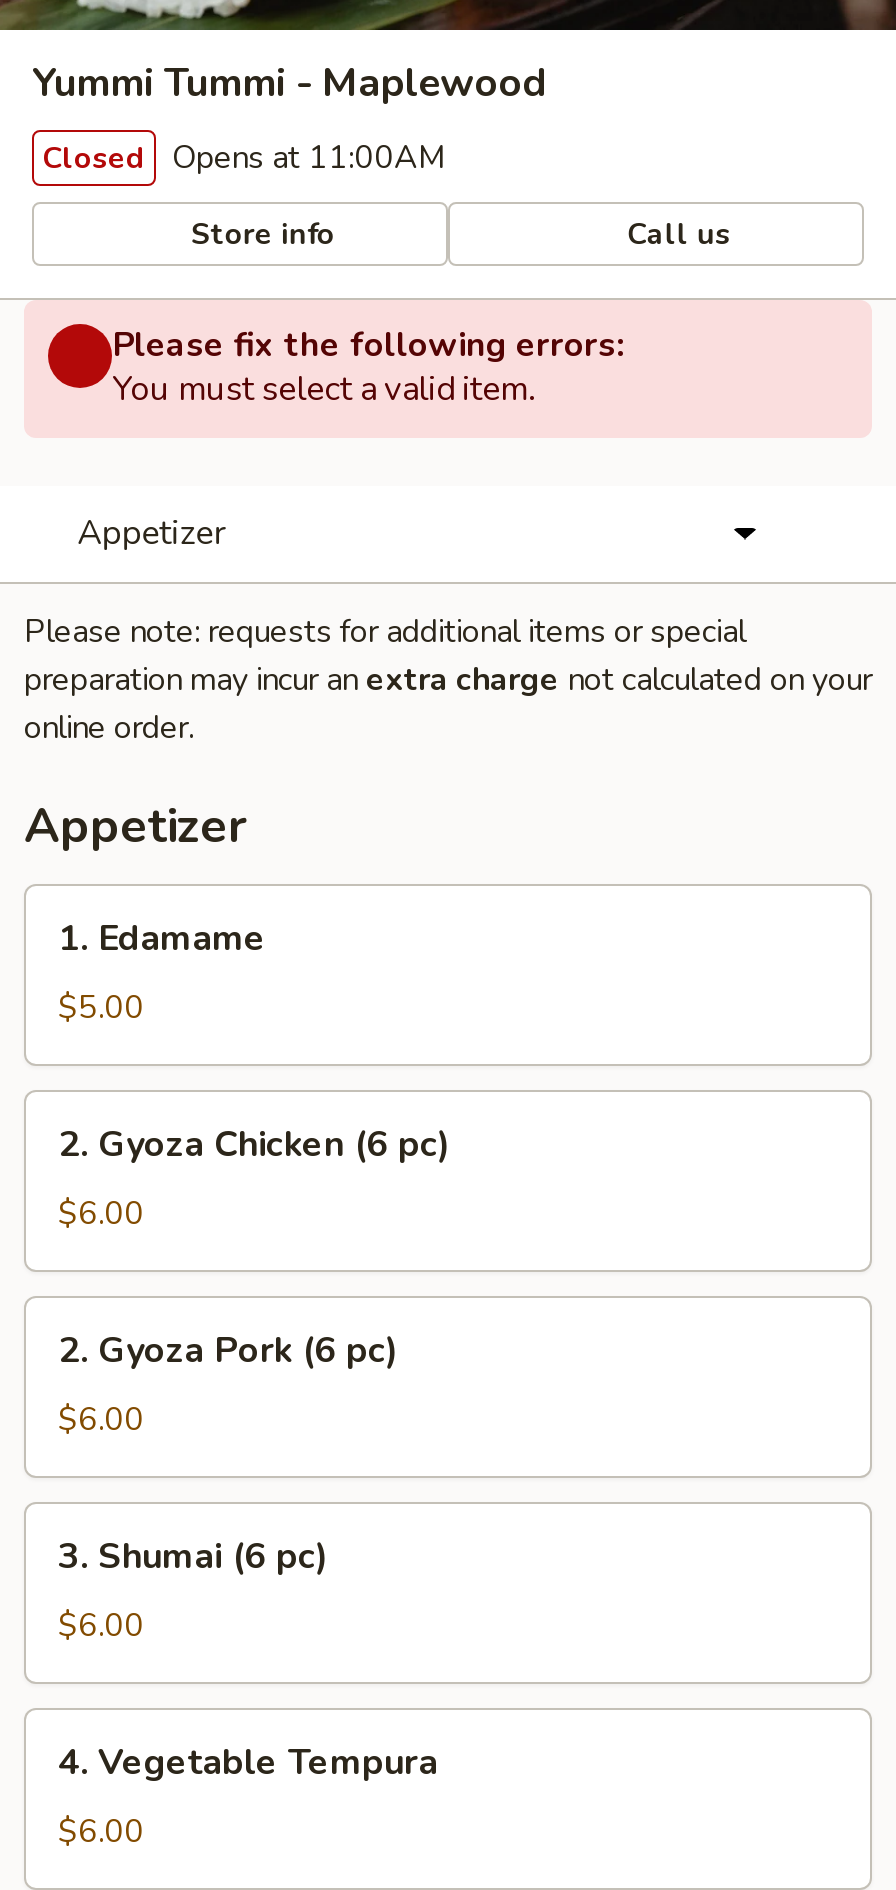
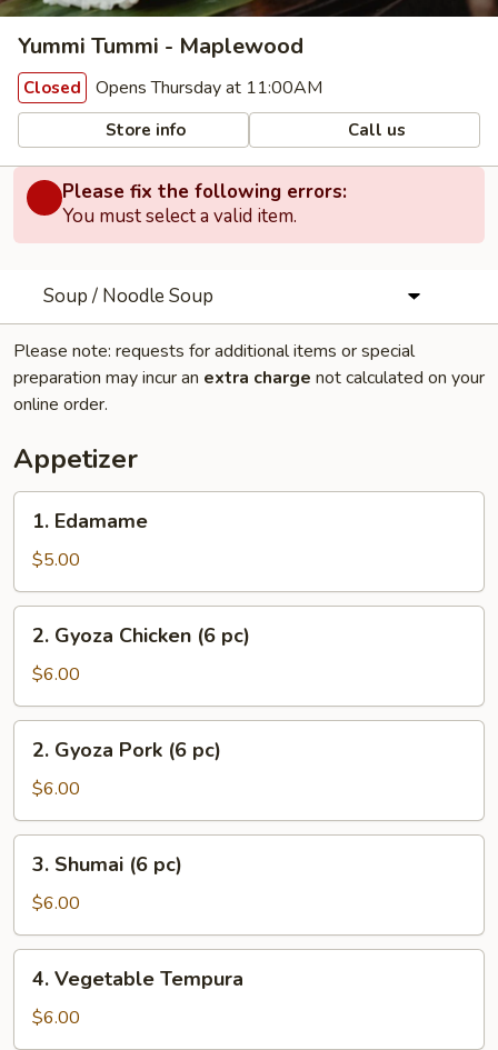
[42,136,446,180] Closed Opens at 11:00AM -> [23,76,322,100] Closed Opens Thursday at 11:00AM
[77,510,227,556] Appetizer -> [43,283,213,309] Soup / Noodle Soup

